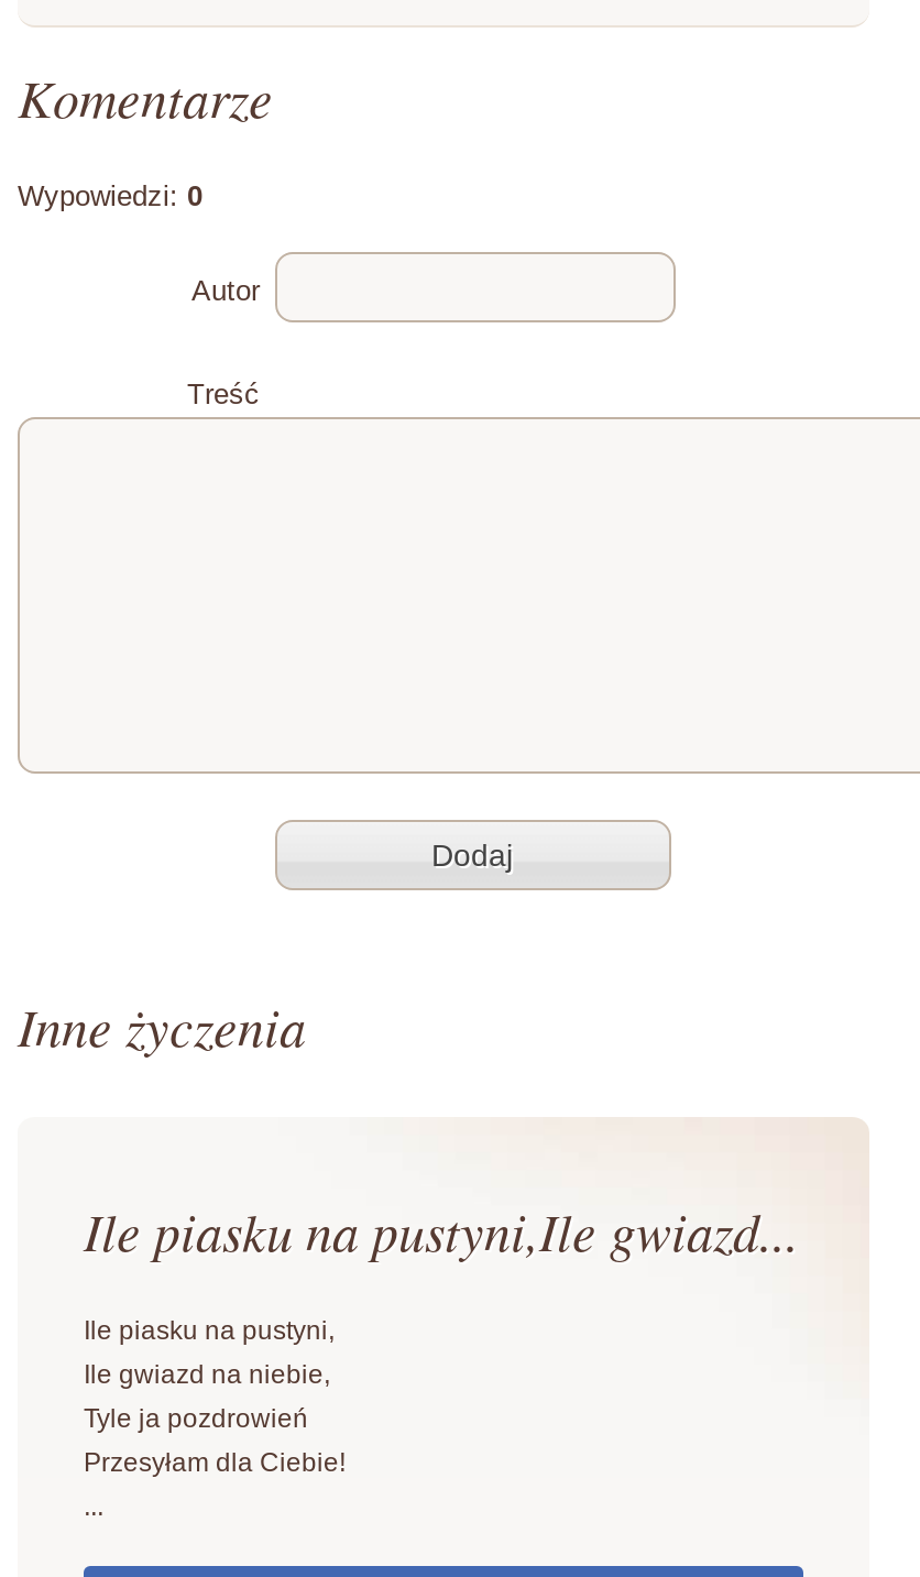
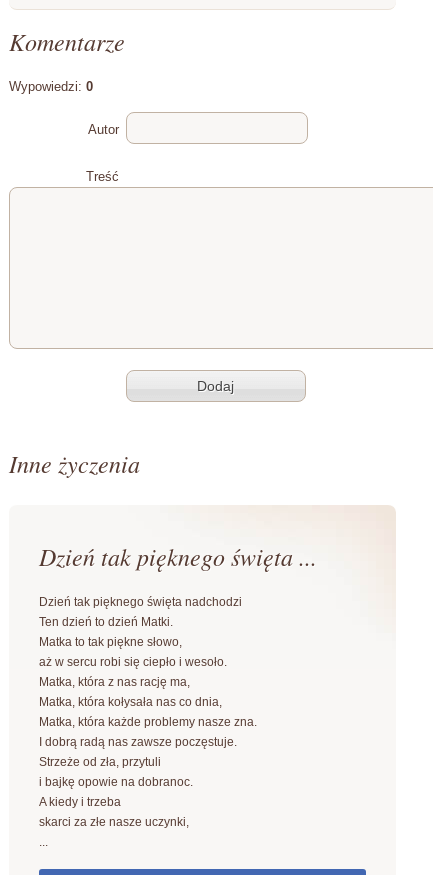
[84,1194,799,1264] Ile piasku na pustyni,Ile gwiazd... -> [39,540,317,572] Dzień tak pięknego święta ...
[84,1315,346,1478] Ile piasku na pustyni, | Ile gwiazd na niebie, | Tyle ja pozdrowień | Przesyłam dla Ciebie! -> [39,595,257,829] Dzień tak pięknego święta nadchodzi | Ten dzień to dzień Matki. | Matka to tak piękne słowo, | aż w sercu robi się ciepło i wesoło. | Matka, która z nas rację ma, | Matka, która kołysała nas co dnia, | Matka, która każde problemy nasze zna. | I dobrą radą nas zawsze poczęstuje. | Strzeże od zła, przytuli | i bajkę opowie na dobranoc. | A kiedy i trzeba | skarci za złe nasze uczynki,

